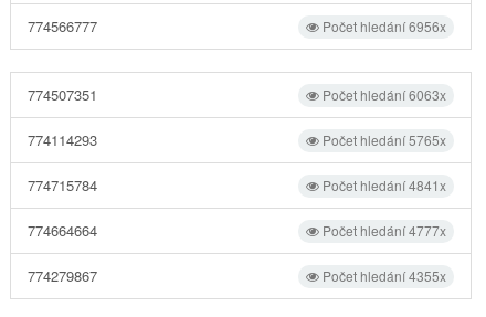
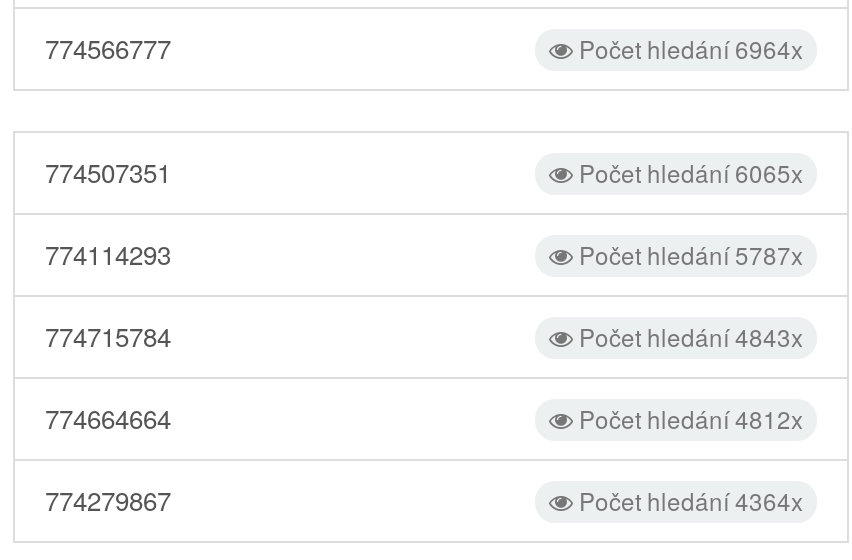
[319,16,446,35] Počet hledání 6956x -> [573,30,803,64] Počet hledání 6964x
[319,85,446,103] Počet hledání 6063x -> [573,154,803,188] Počet hledání 6065x
[319,130,446,149] Počet hledání 5765x -> [573,236,803,270] Počet hledání 5787x
[319,175,446,194] Počet hledání 4841x -> [573,318,803,352] Počet hledání 4843x
[319,221,446,239] Počet hledání 4777x -> [573,400,803,434] Počet hledání 4812x
[319,266,446,285] Počet hledání 4355x -> [573,482,803,516] Počet hledání 4364x

